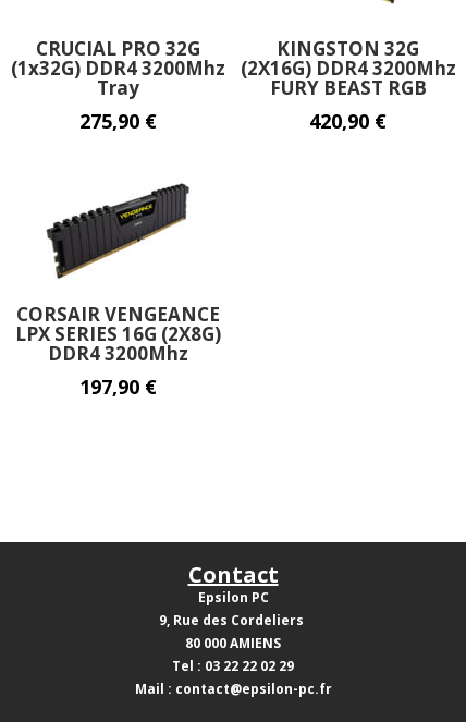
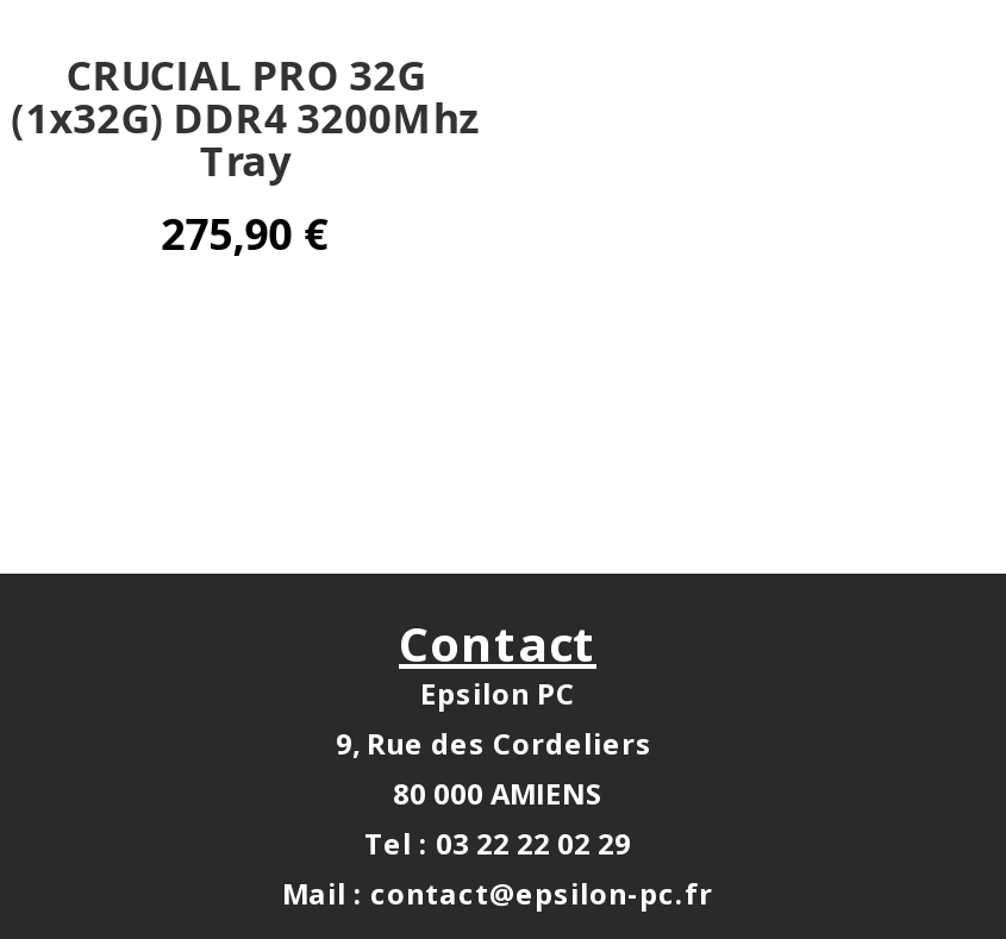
[240,36,456,134] KINGSTON 32G | (2X16G) DDR4 3200Mhz | FURY BEAST RGB | 420,90 € -> none
[15,182,221,399] [image] | CORSAIR VENGEANCE | LPX SERIES 16G (2X8G) | DDR4 3200Mhz | 197,90 € -> none

